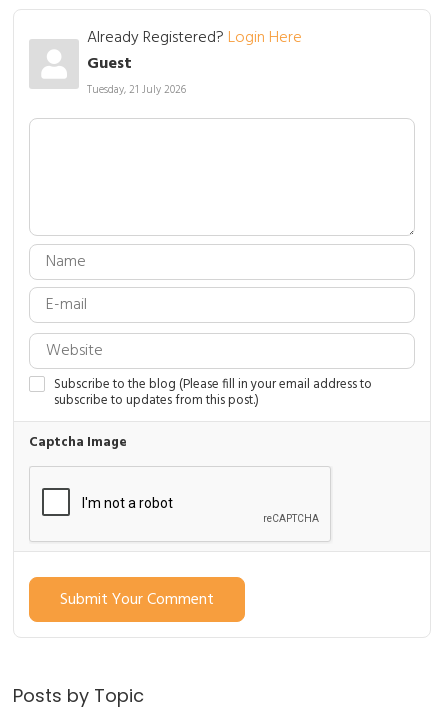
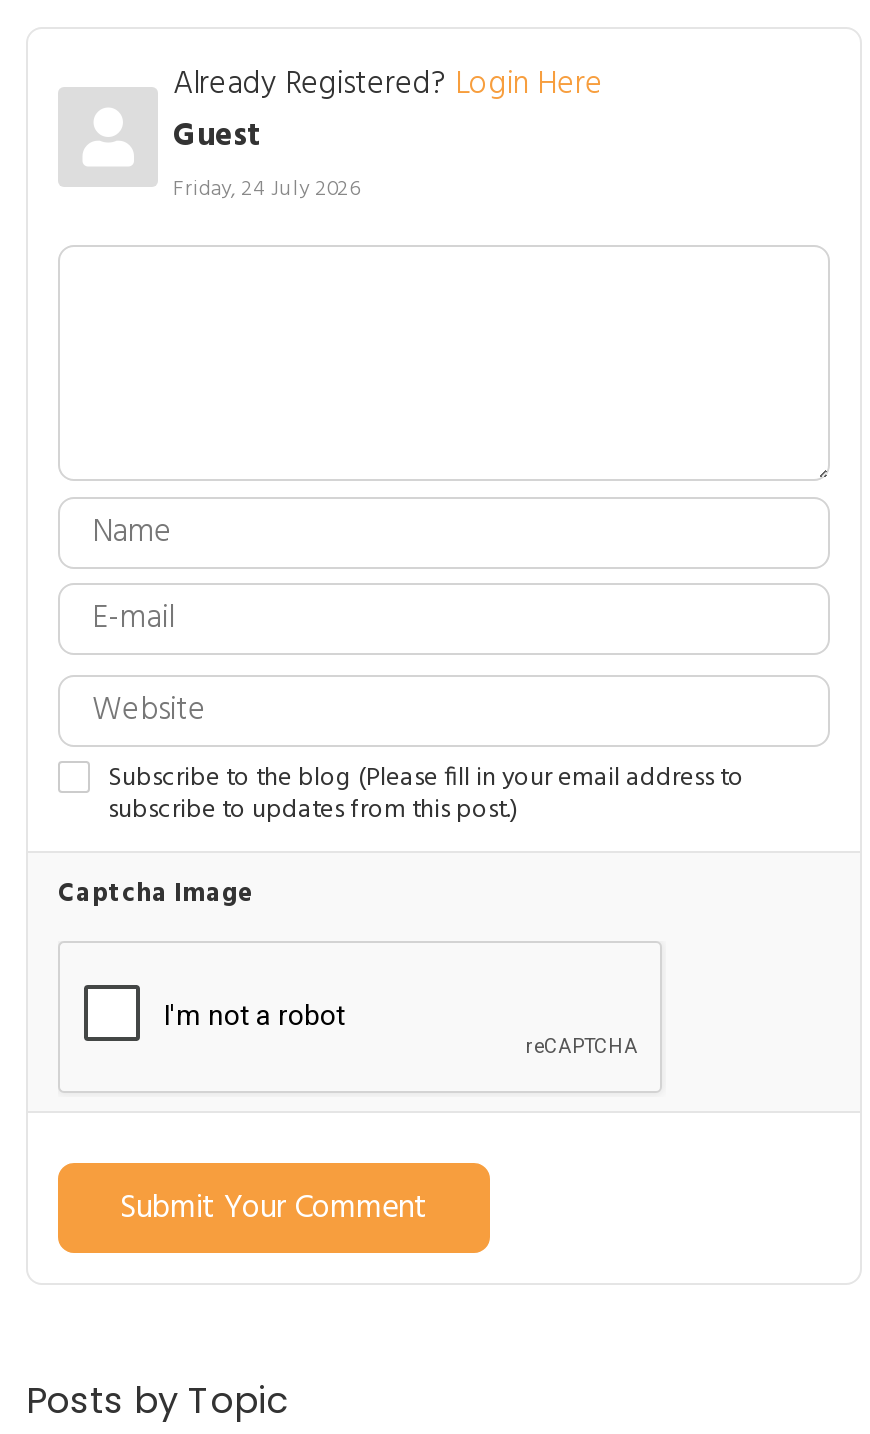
[86,81,185,99] Tuesday, 21 July 2026 -> [173,172,359,208] Friday, 24 July 2026

